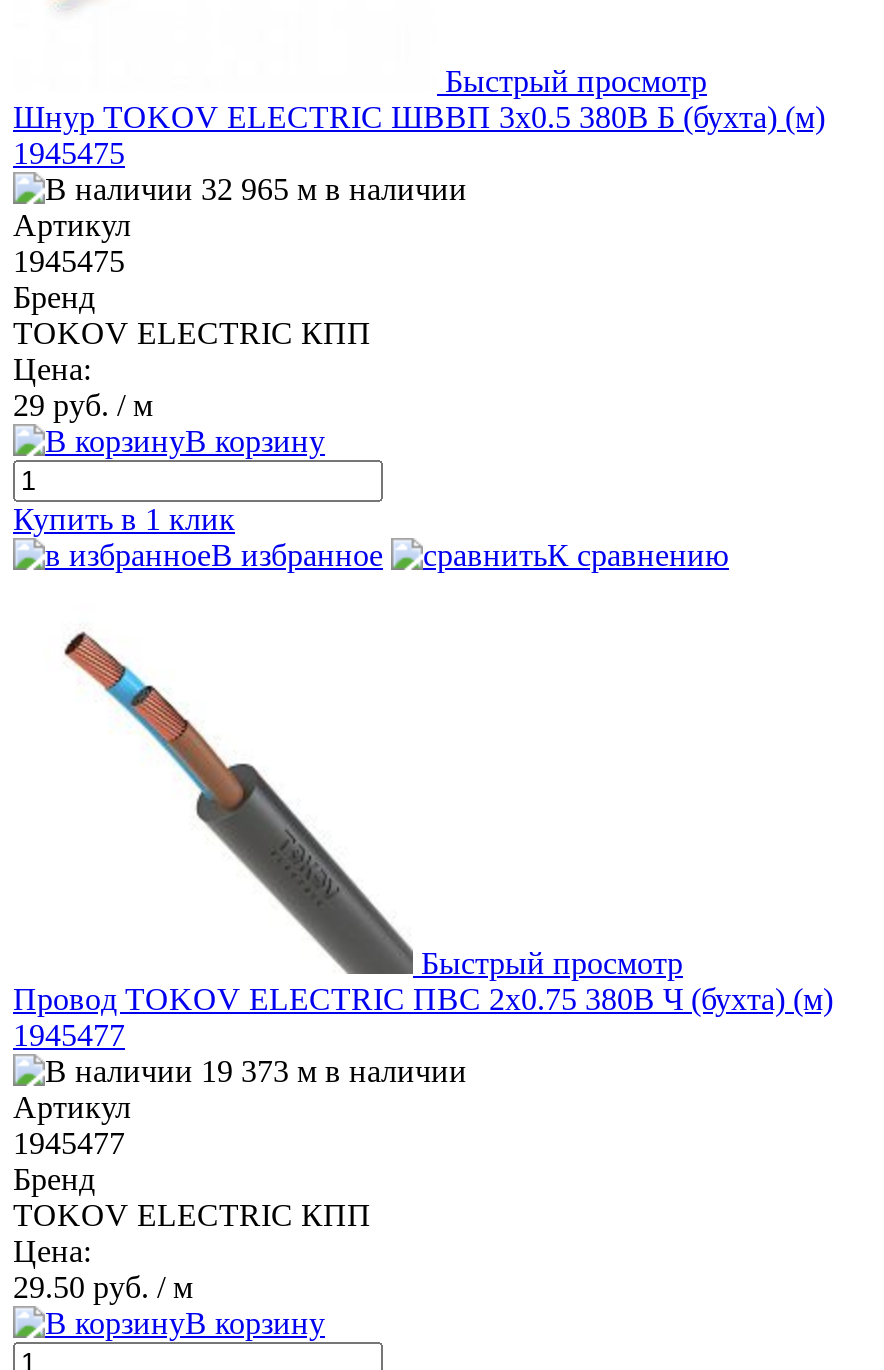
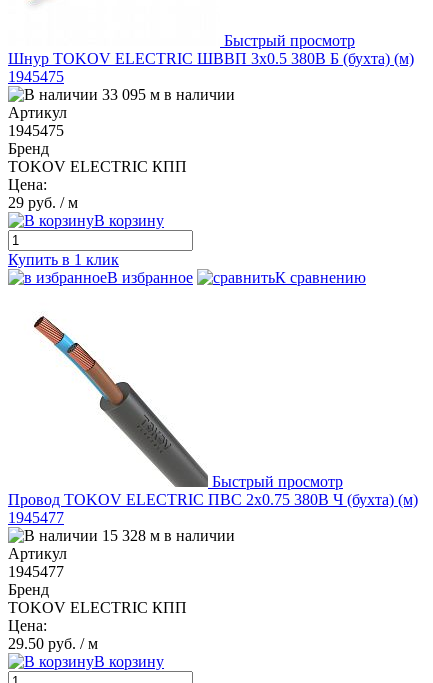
[201,172,467,206] 32 965 м в наличии -> [102,86,235,103] 33 095 м в наличии
[201,1054,467,1088] 19 373 м в наличии -> [102,527,235,544] 15 328 м в наличии

